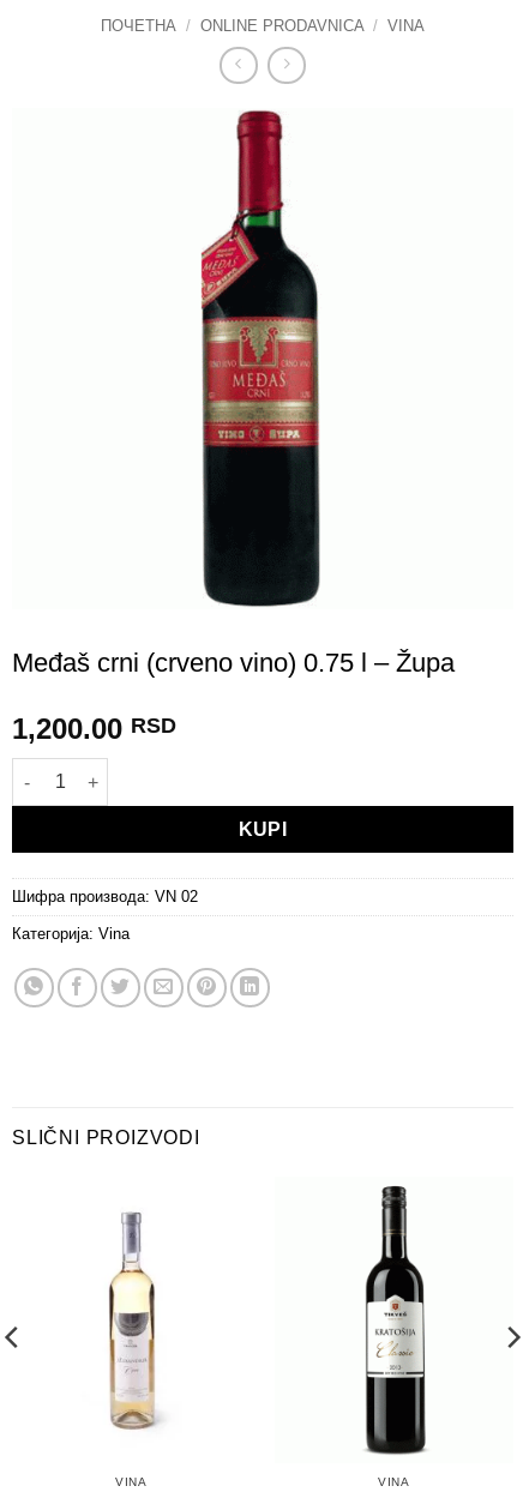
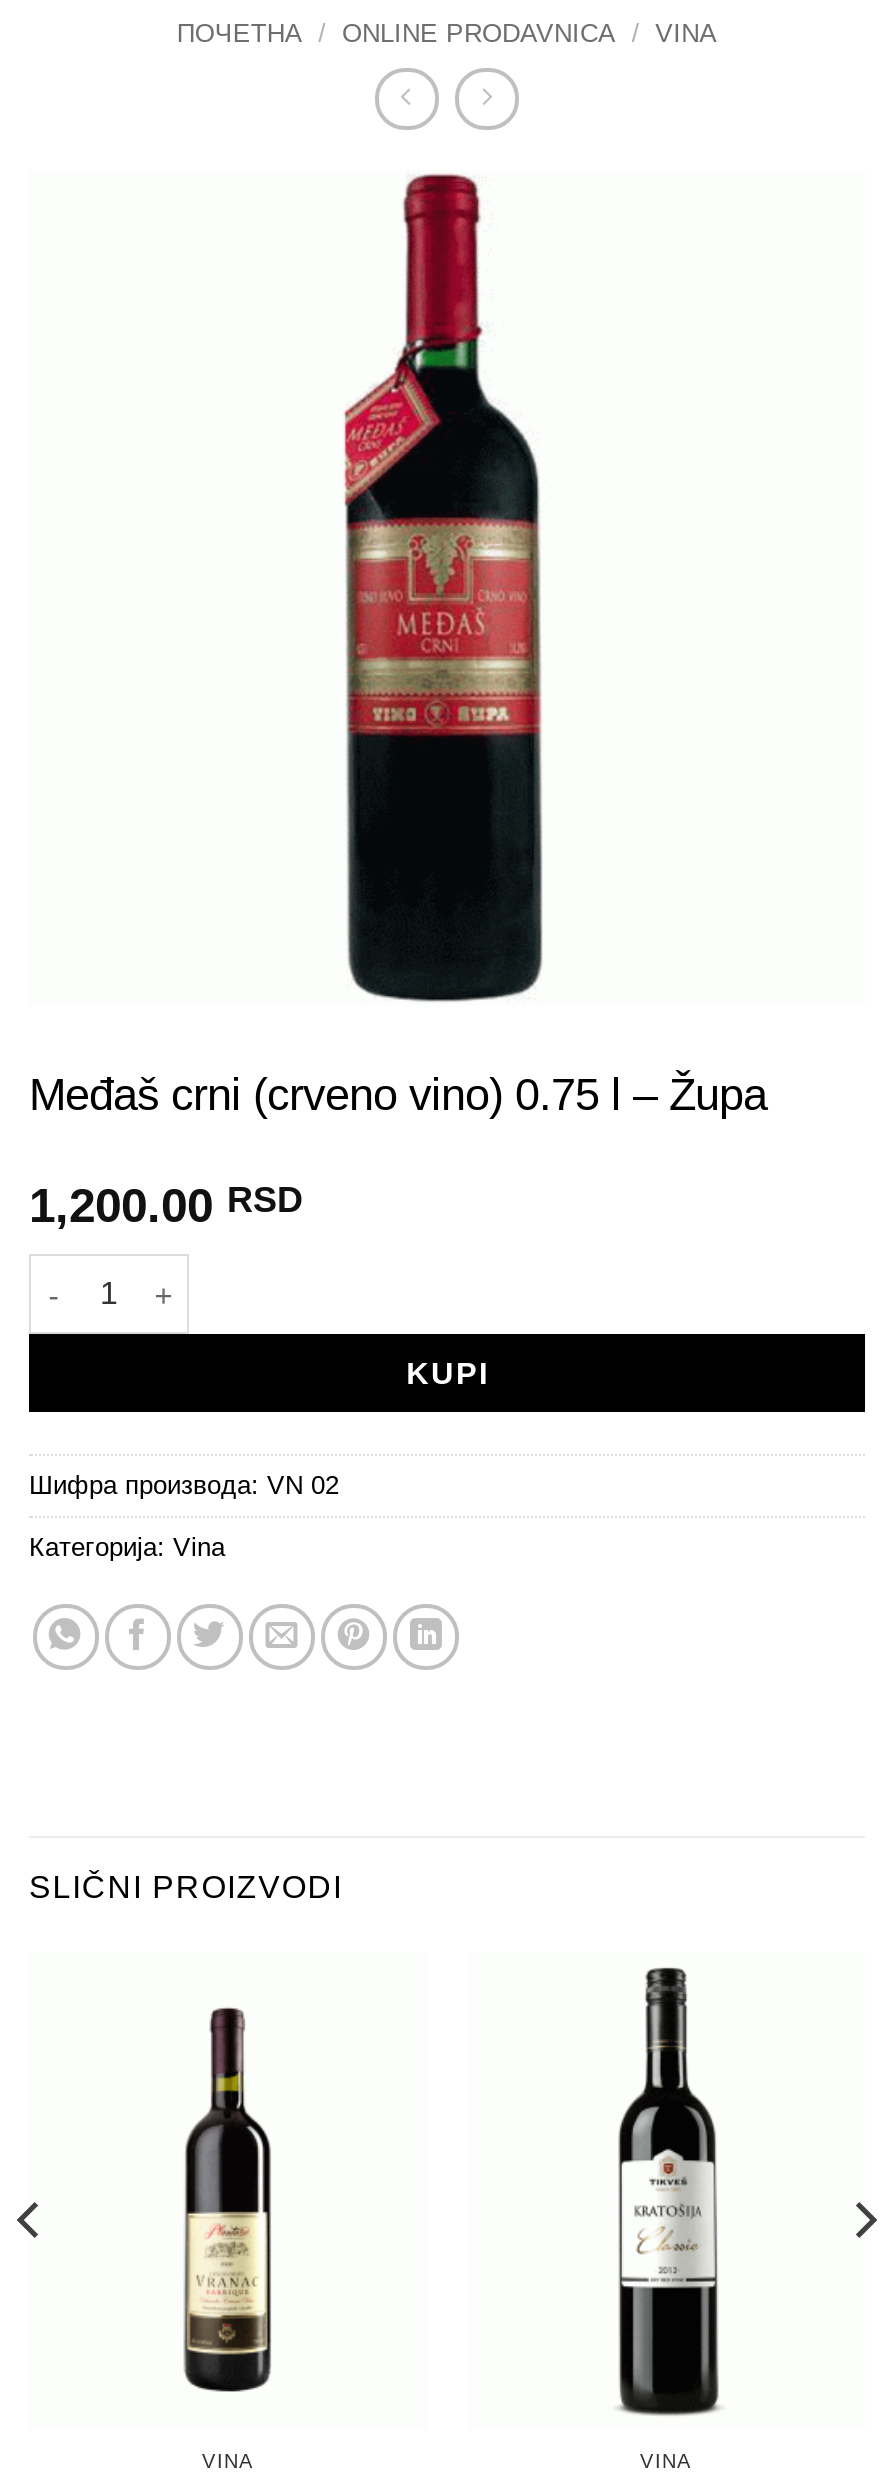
[106,1210,157,1440] [image] -> [183,2006,273,2394] [image]

